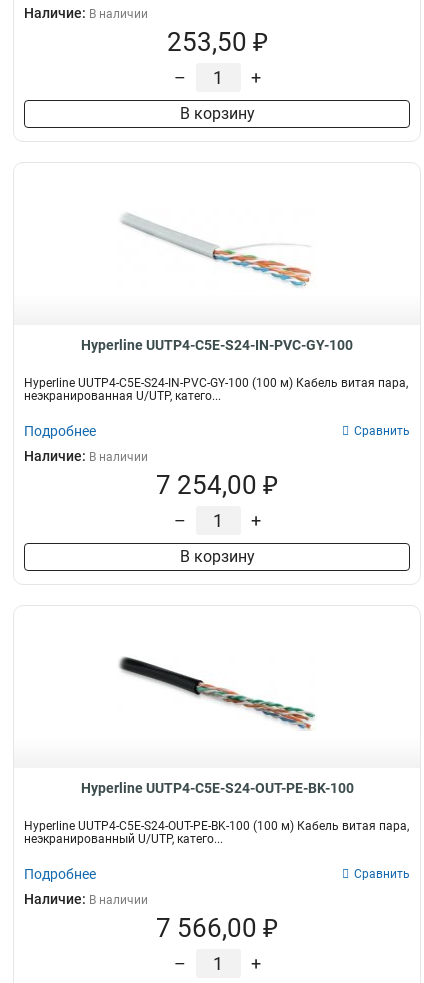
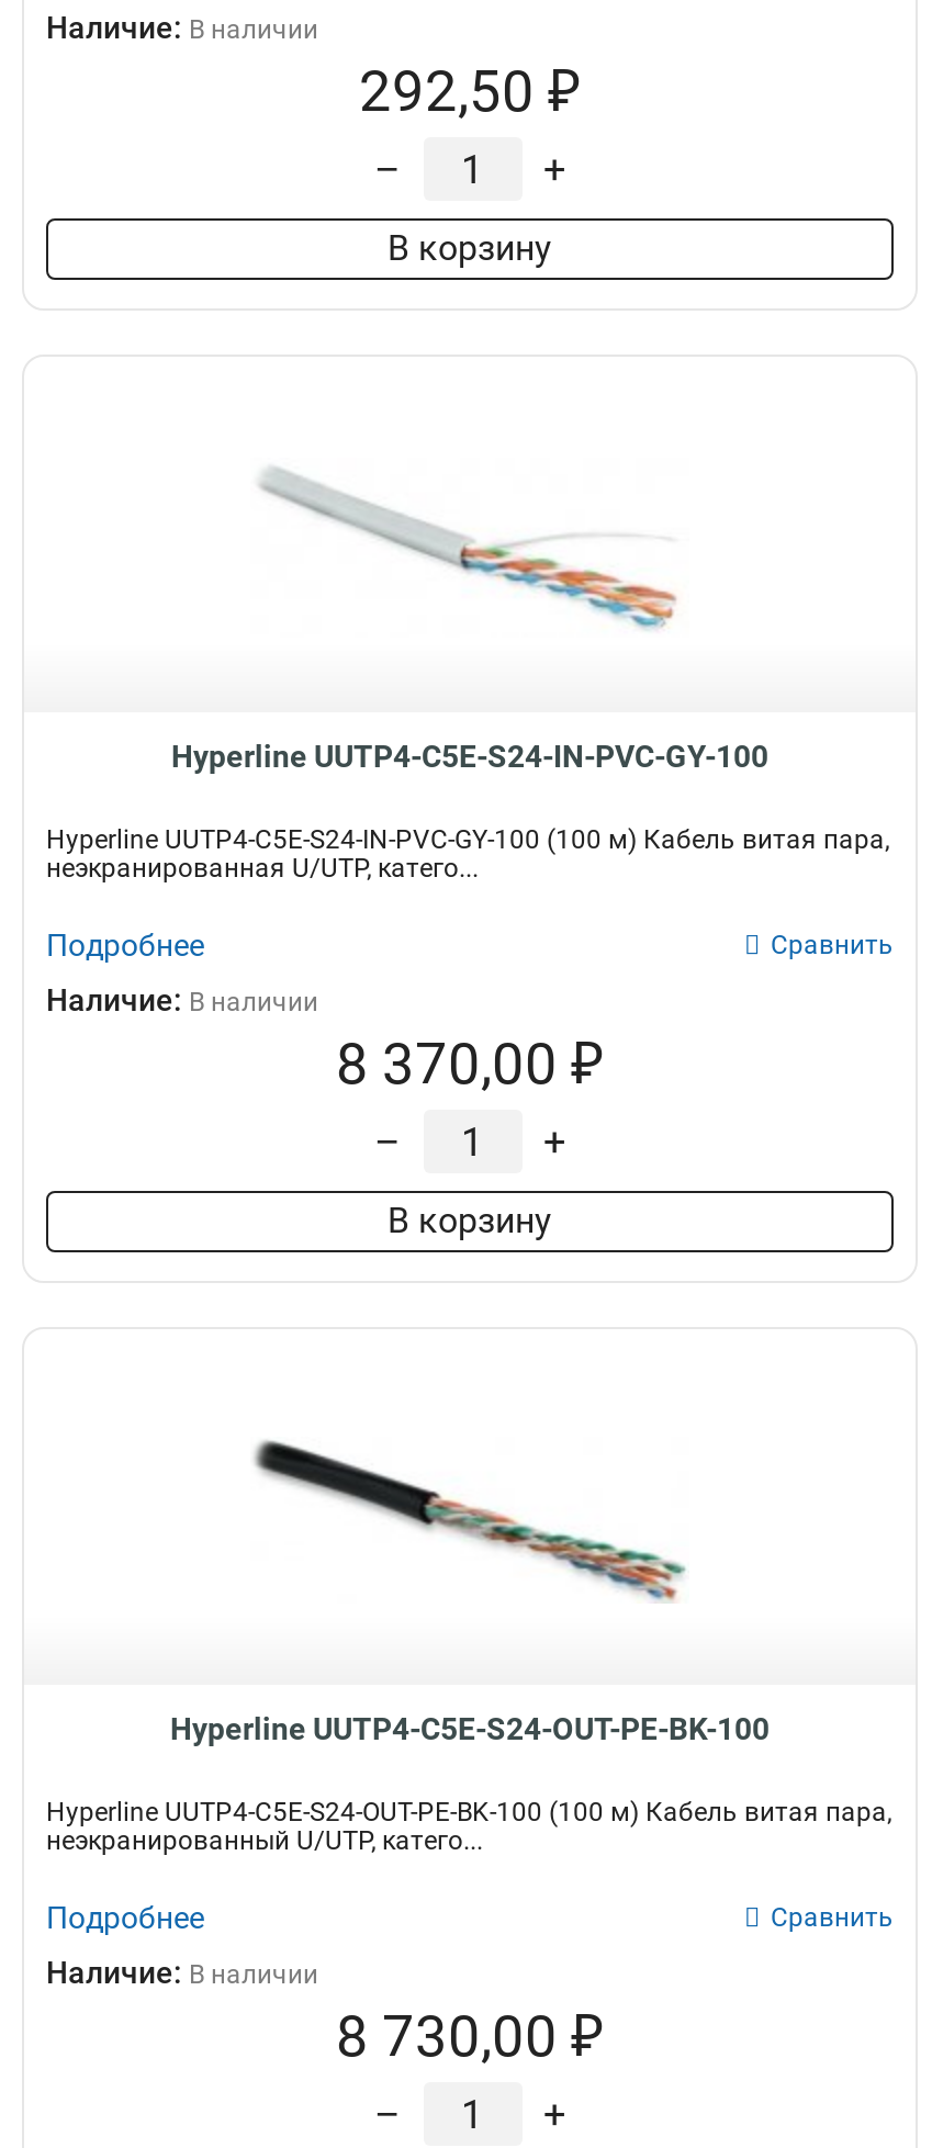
[166,27,267,57] 253,50 ₽ -> [359,58,581,124] 292,50 ₽
[156,470,278,500] 7 254,00 ₽ -> [336,1031,604,1097] 8 370,00 ₽
[156,913,278,943] 7 566,00 ₽ -> [336,2003,604,2069] 8 730,00 ₽

